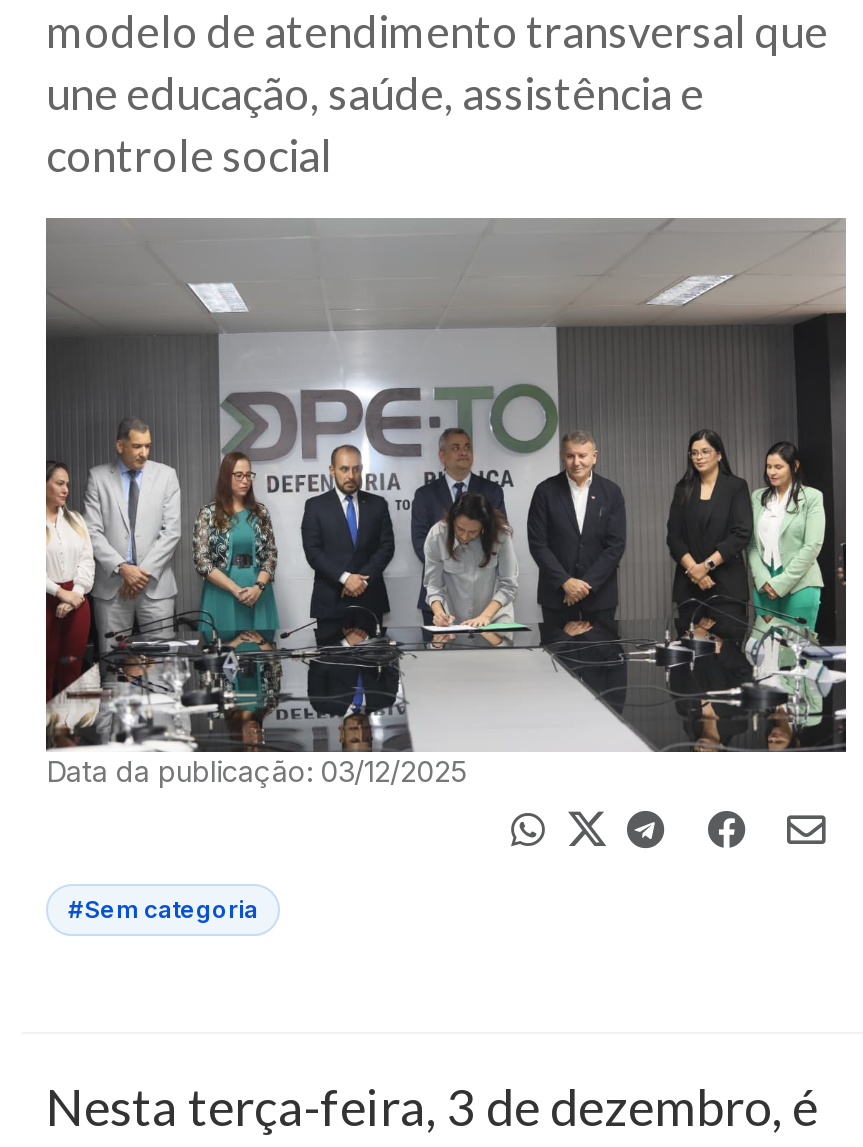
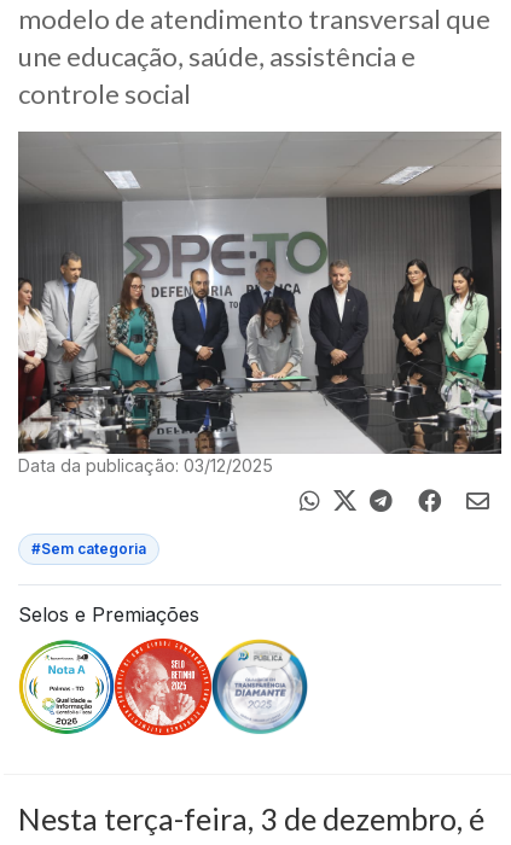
none -> [18,602,199,626] Selos e Premiações
none -> [18,637,309,736] [image]

